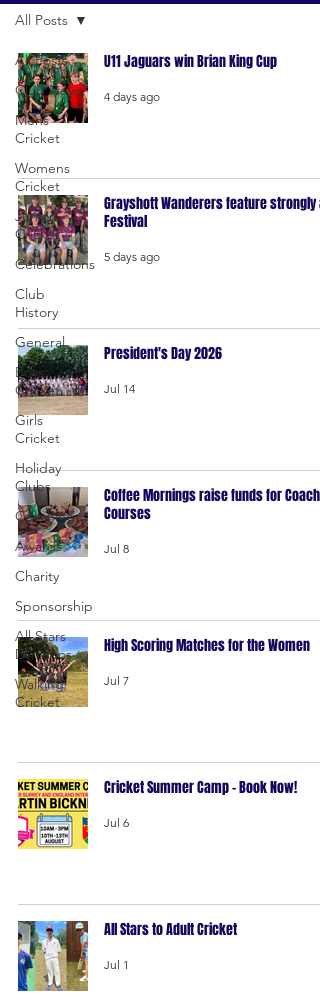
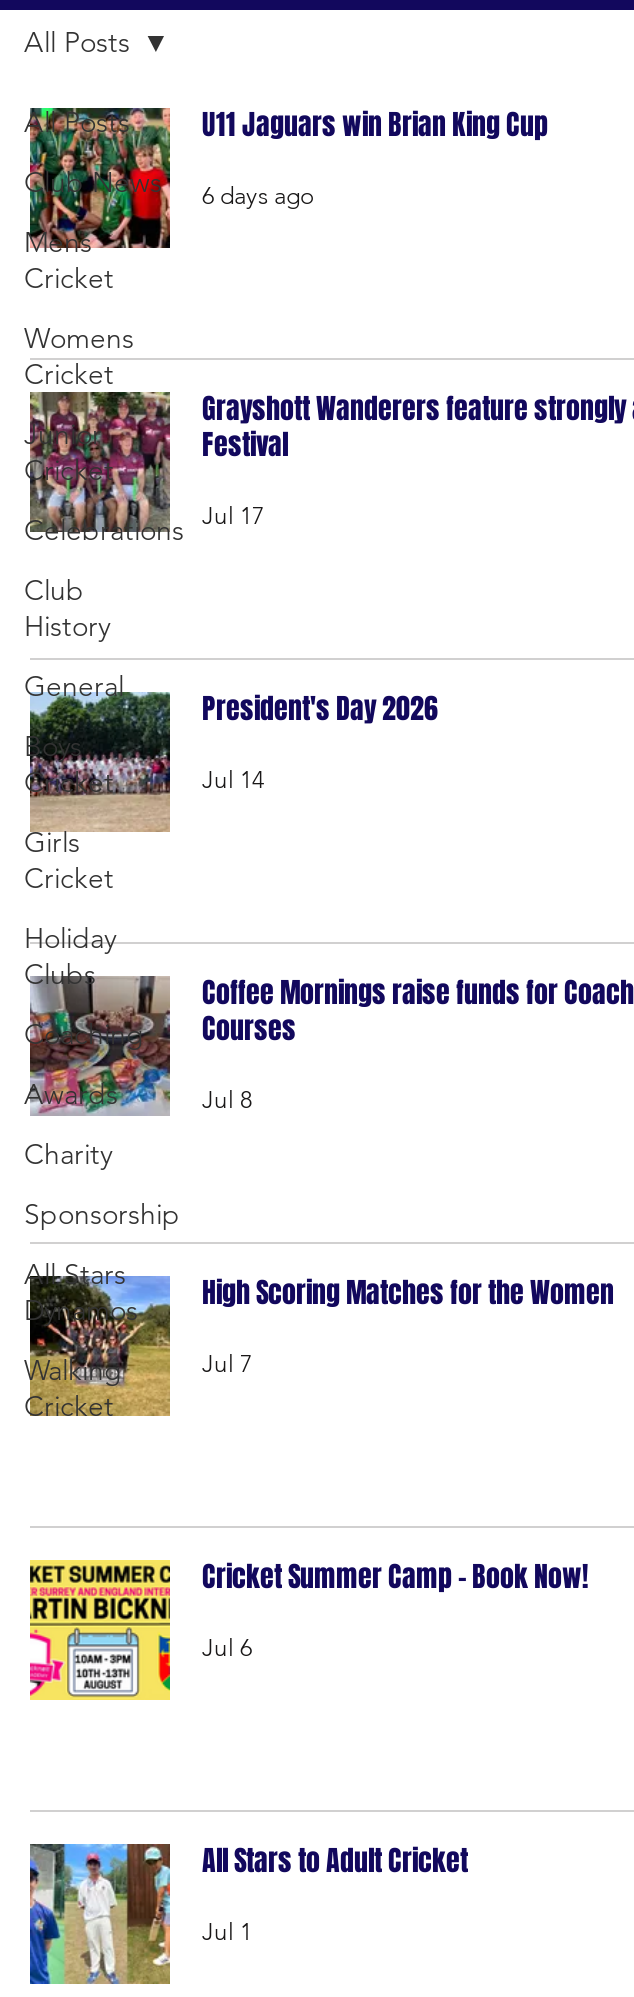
[104,88,160,103] 4 days ago -> [202,179,314,209] 6 days ago
[104,248,160,263] 5 days ago -> [202,499,264,529] Jul 17

